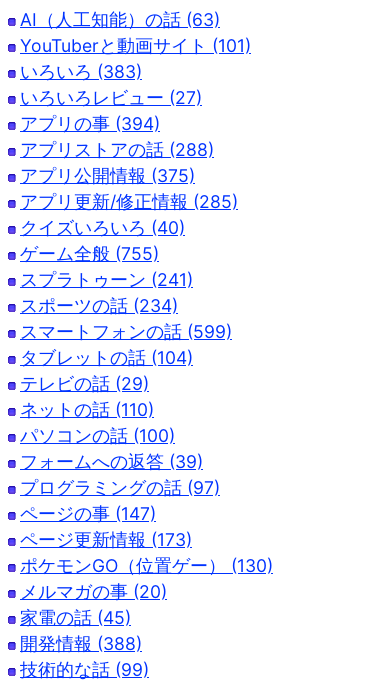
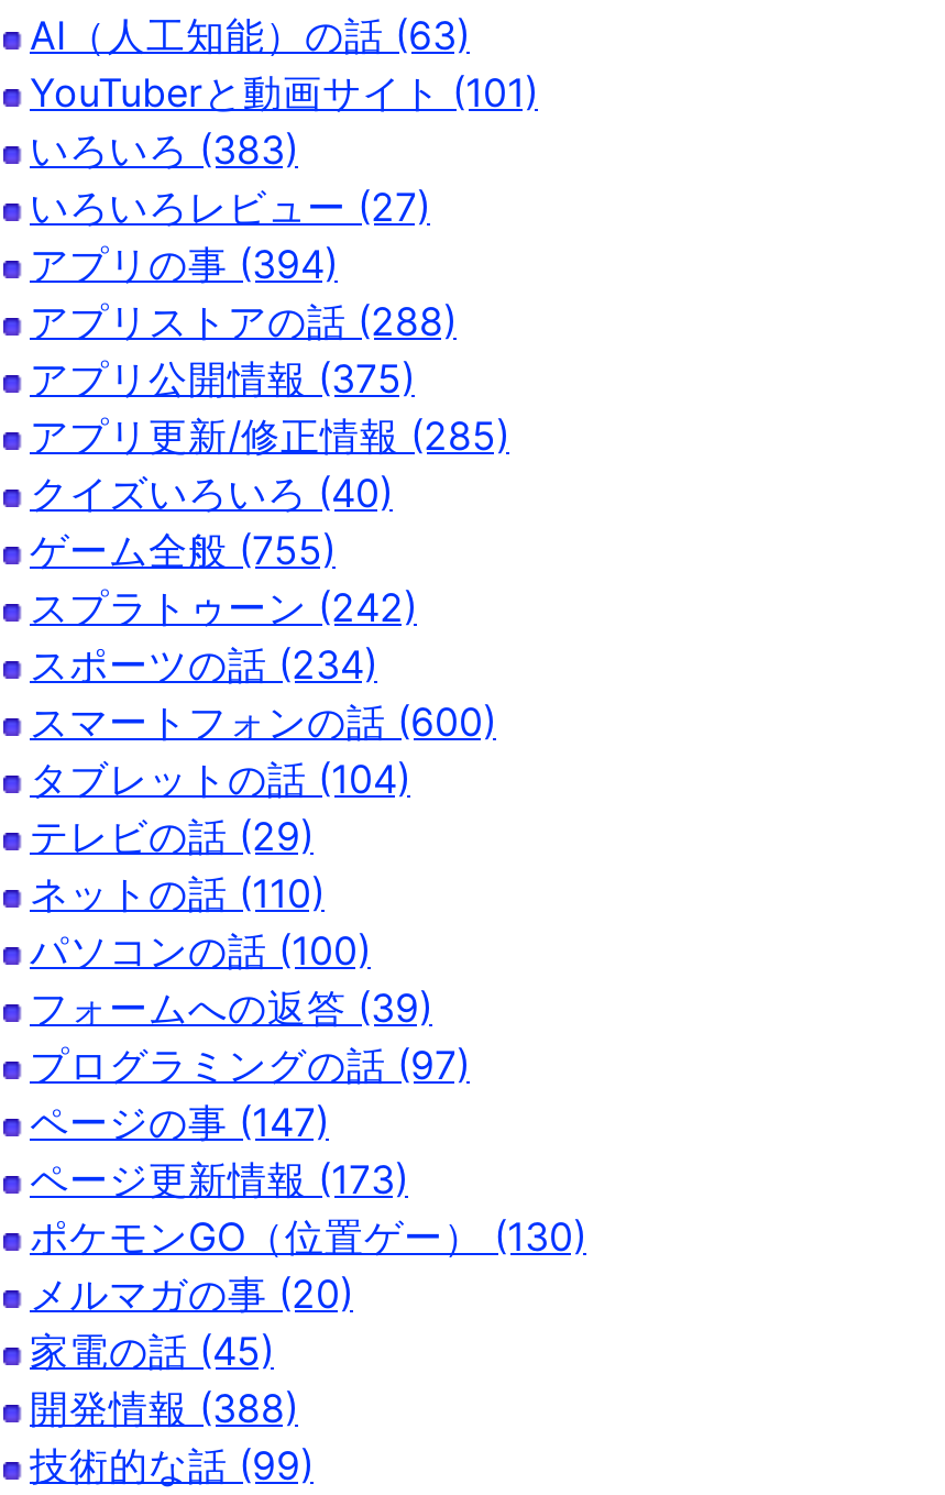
[20,269,193,290] スプラトゥーン (241) -> [30,583,417,629] スプラトゥーン (242)
[20,321,232,342] スマートフォンの話 (599) -> [30,698,496,744] スマートフォンの話 (600)

